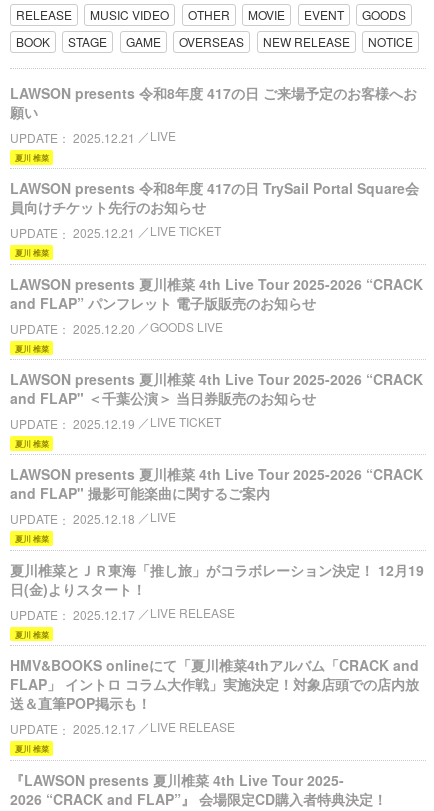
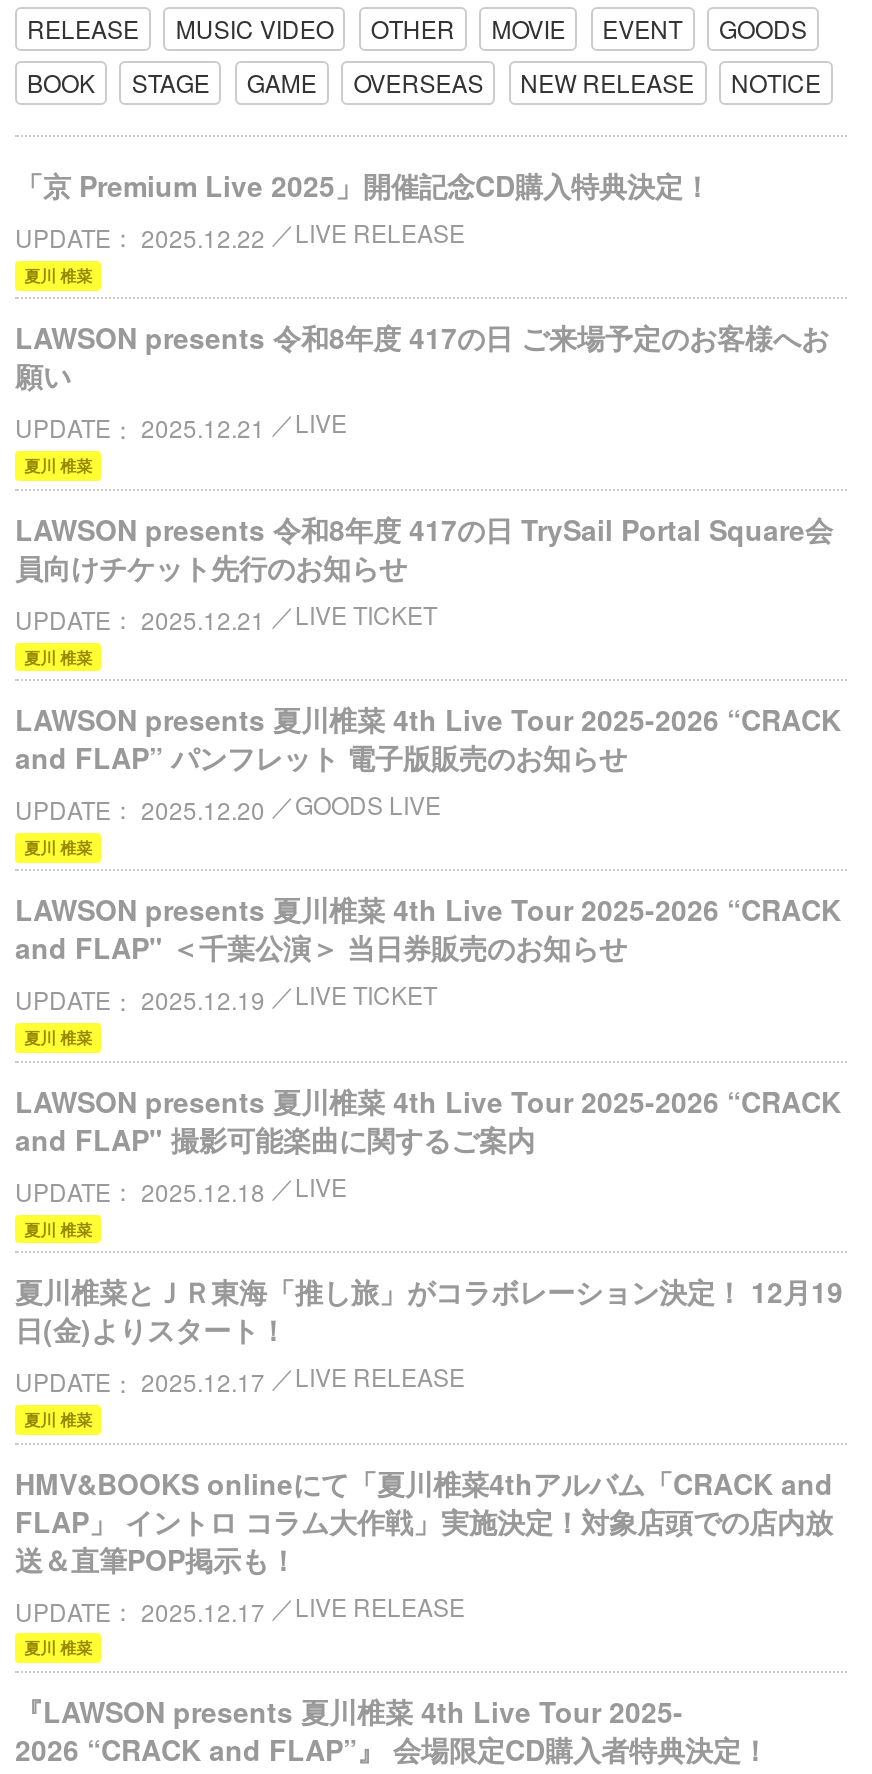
none -> [15,165,711,286] 「京 Premium Live 2025」開催記念CD購入特典決定！ | UPDATE | 2025.12.22 | LIVE RELEASE | 夏川 椎菜

